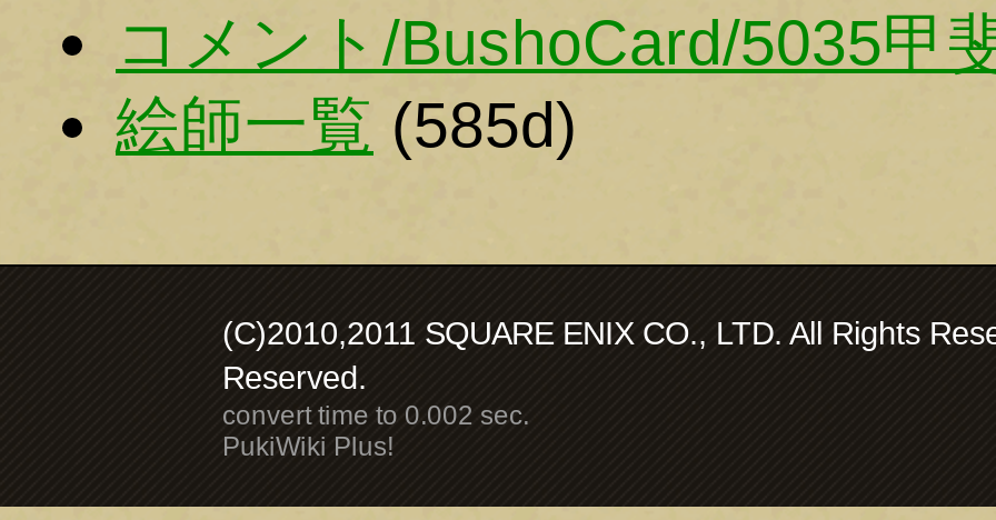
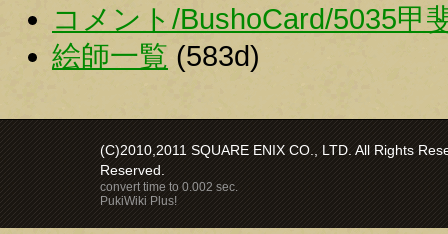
[116,89,578,160] 絵師一覧(585d) -> [52,40,260,72] 絵師一覧(583d)

